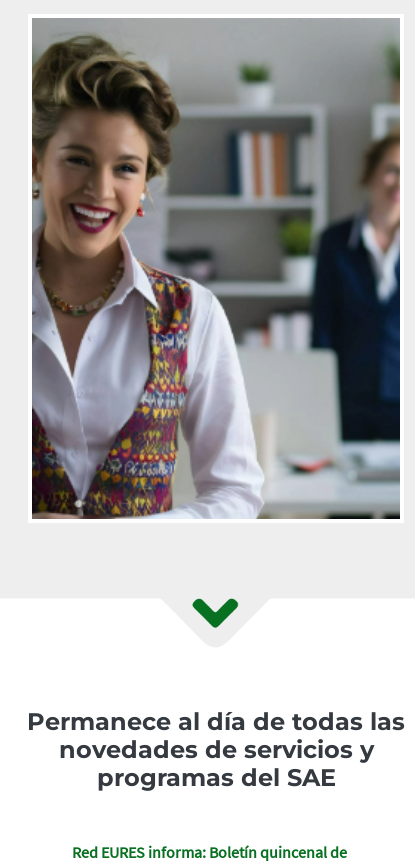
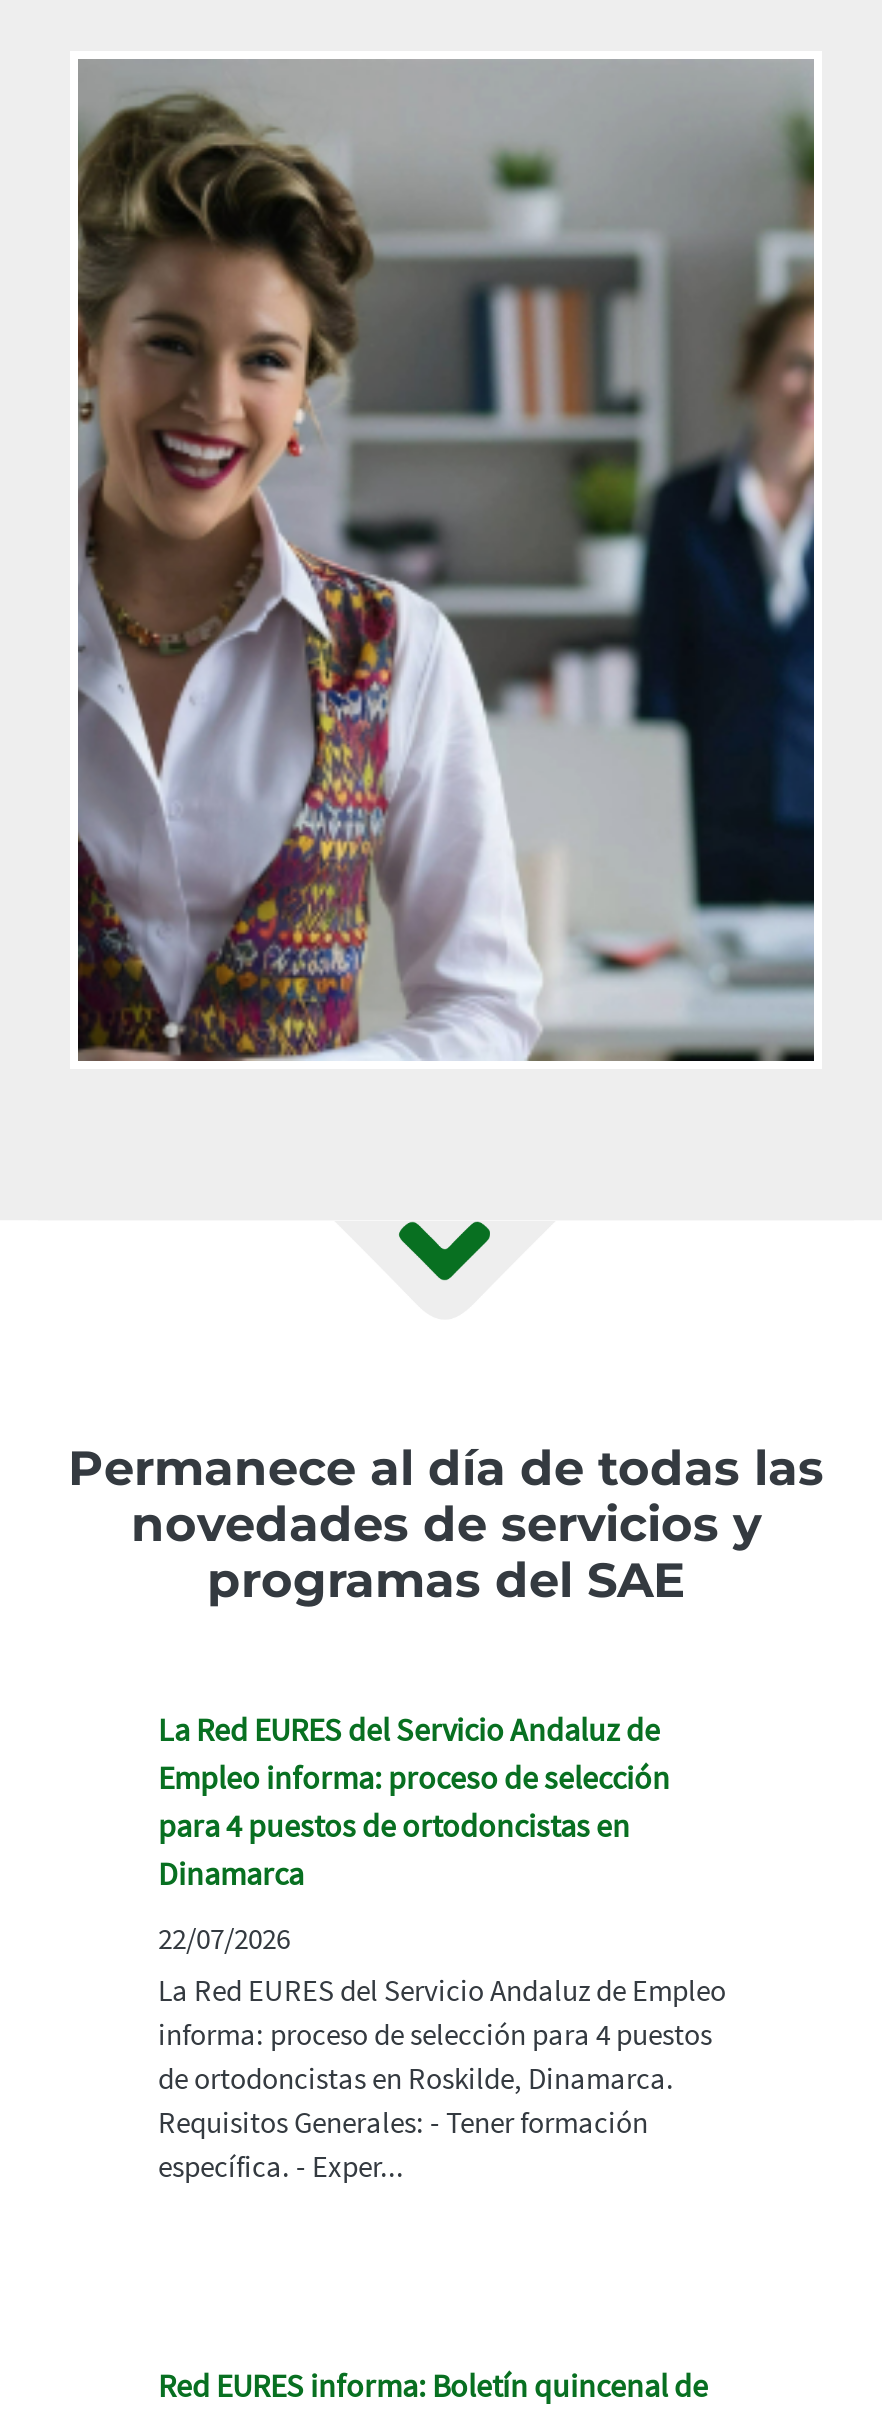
none -> [158,1708,726,2184] La Red EURES del Servicio Andaluz de | Empleo informa: proceso de selección | para 4 puestos de ortodoncistas en | Dinamarca | 22/07/2026 | La Red EURES del Servicio Andaluz de Empleo | informa: proceso de selección para 4 puestos | de ortodoncistas en Roskilde, Dinamarca. | Requisitos Generales: - Tener formación | específica. - Exper...

